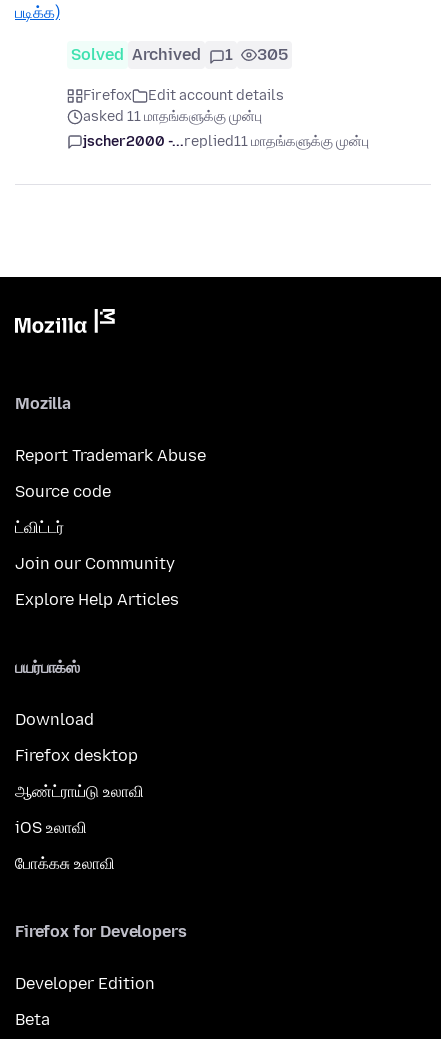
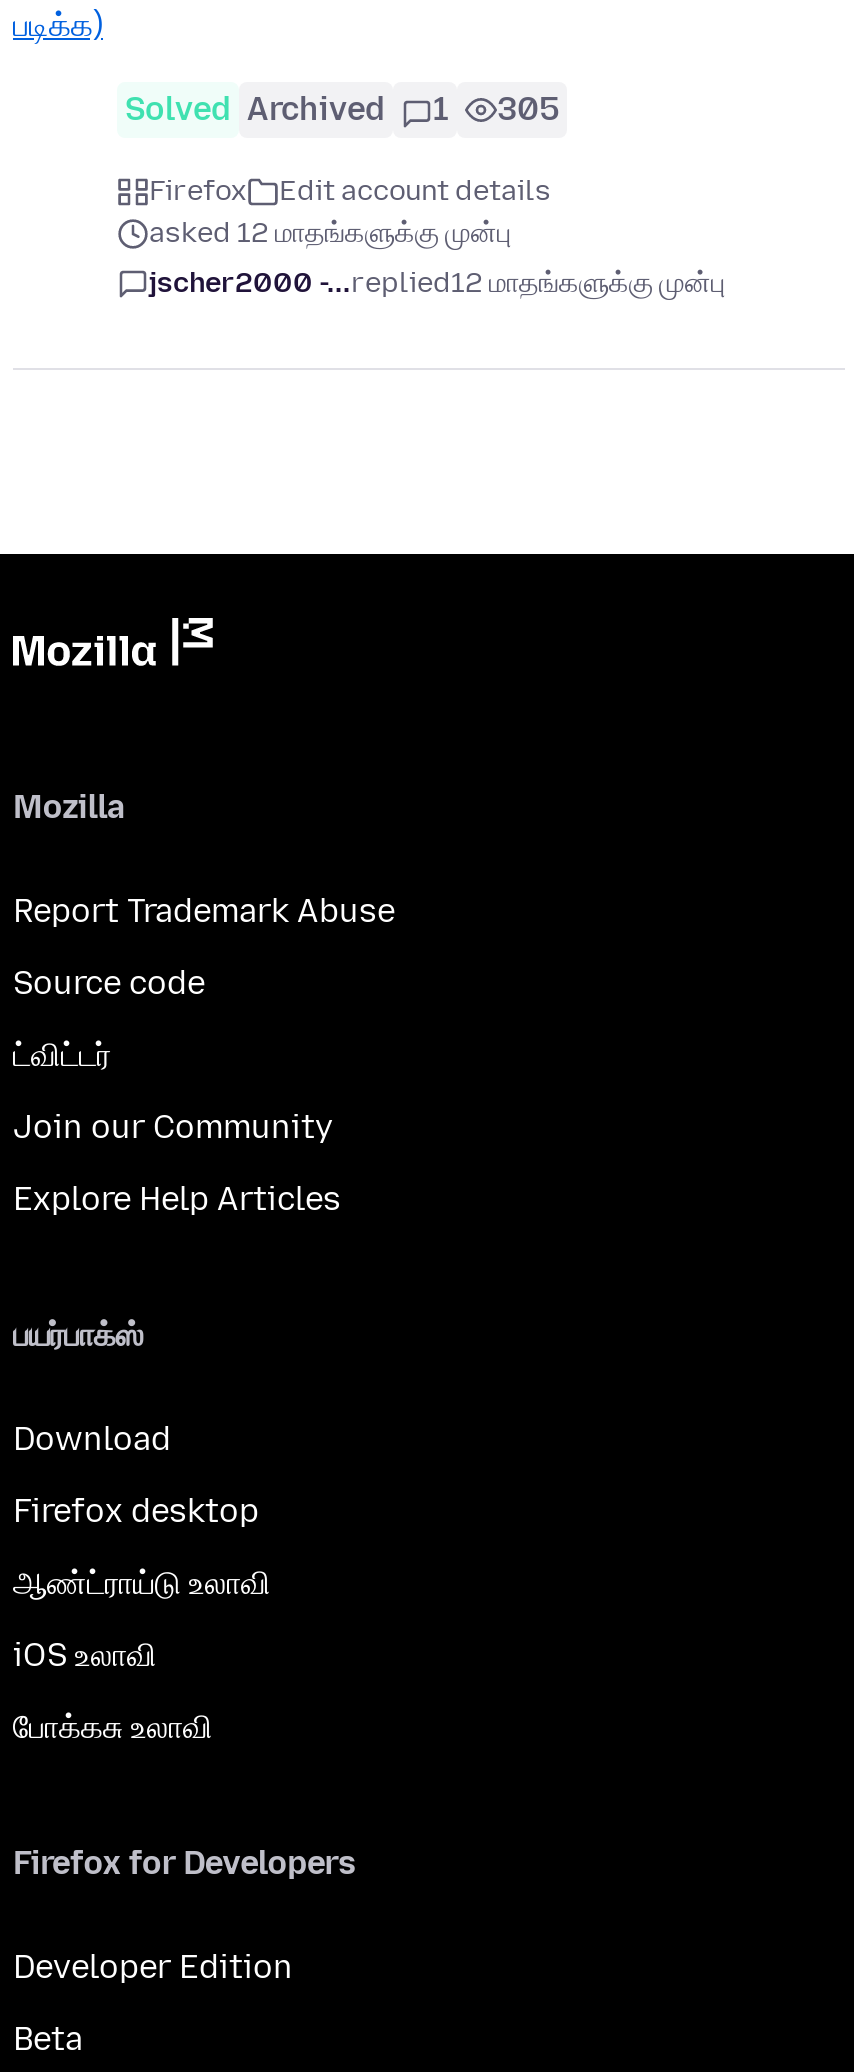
[83,108,262,125] asked 11 மாதங்களுக்கு முன்பு -> [149,217,511,251] asked 12 மாதங்களுக்கு முன்பு
[83,133,369,150] jscher2000 -...replied11 மாதங்களுக்கு முன்பு -> [149,267,725,301] jscher2000 -...replied12 மாதங்களுக்கு முன்பு

